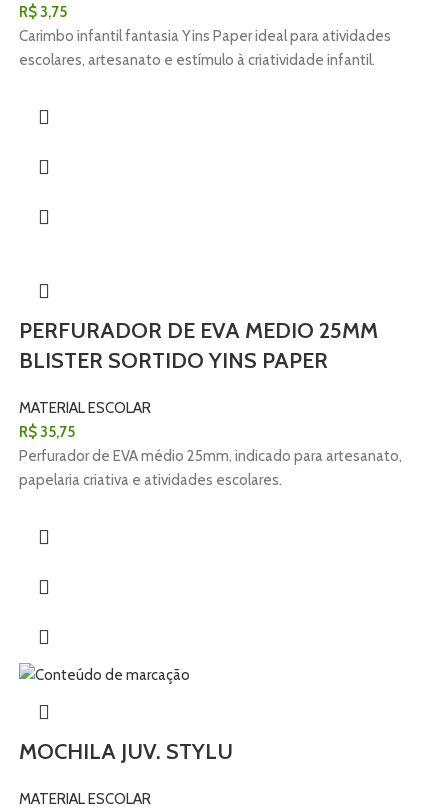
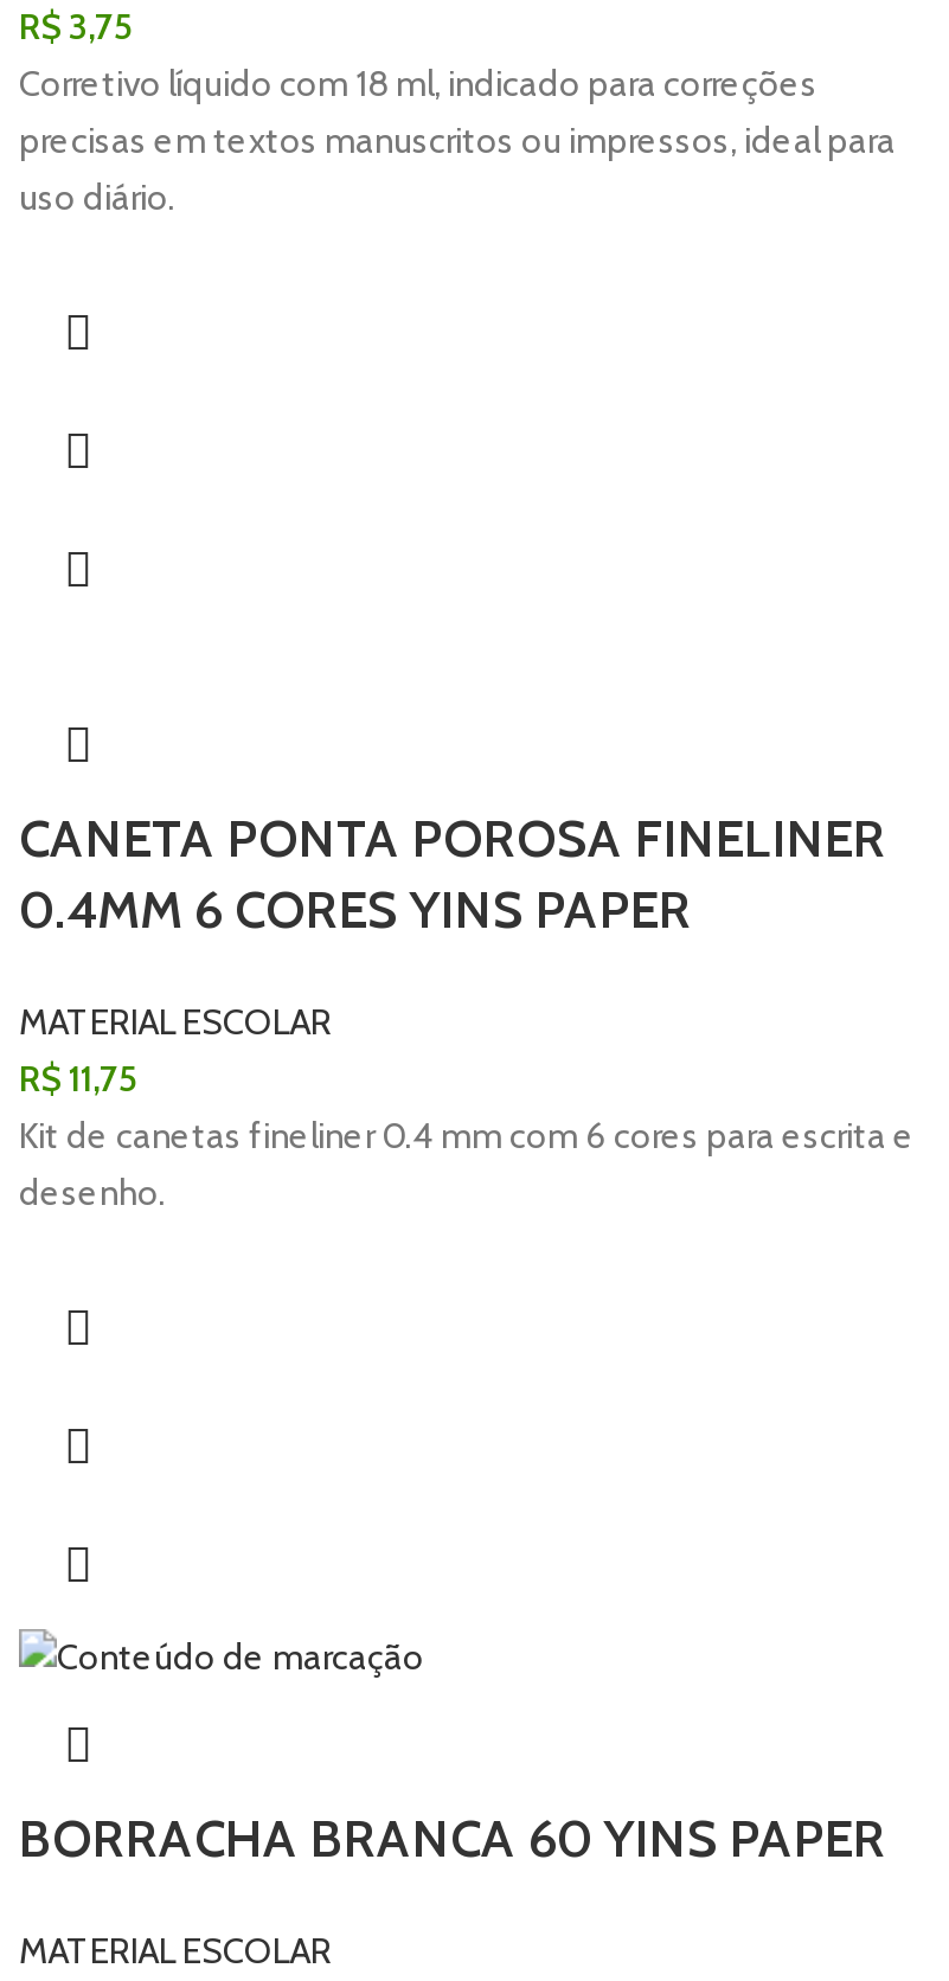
[19,27,391,69] Carimbo infantil fantasia Yins Paper ideal para atividades | escolares, artesanato e estímulo à criatividade infantil. -> [19,64,896,221] Corretivo líquido com 18 ml, indicado para correções | precisas em textos manuscritos ou impressos, ideal para | uso diário.
[19,317,378,374] PERFURADOR DE EVA MEDIO 25MM | BLISTER SORTIDO YINS PAPER -> [19,808,886,943] CANETA PONTA POROSA FINELINER | 0.4MM 6 CORES YINS PAPER
[19,423,402,489] R$35,75 | Perfurador de EVA médio 25mm, indicado para artesanato, | papelaria criativa e atividades escolares. -> [19,1059,915,1216] R$11,75 | Kit de canetas fineliner 0.4 mm com 6 cores para escrita e | desenho.
[19,738,233,765] MOCHILA JUV. STYLU -> [19,1807,886,1871] BORRACHA BRANCA 60 YINS PAPER

